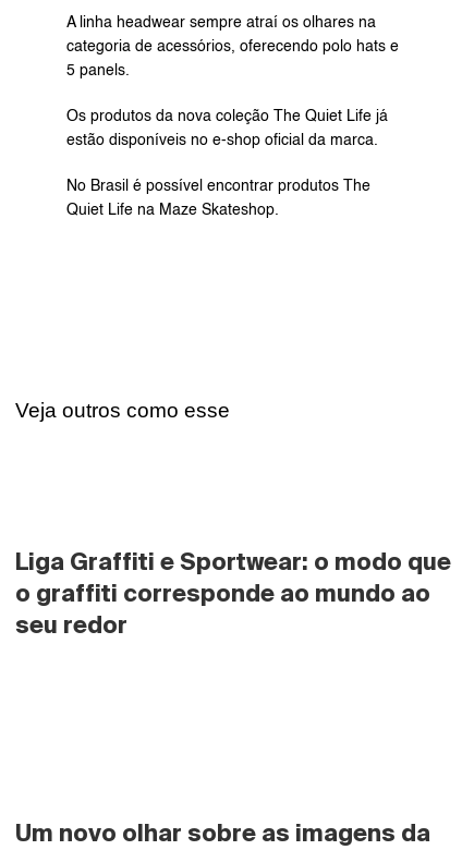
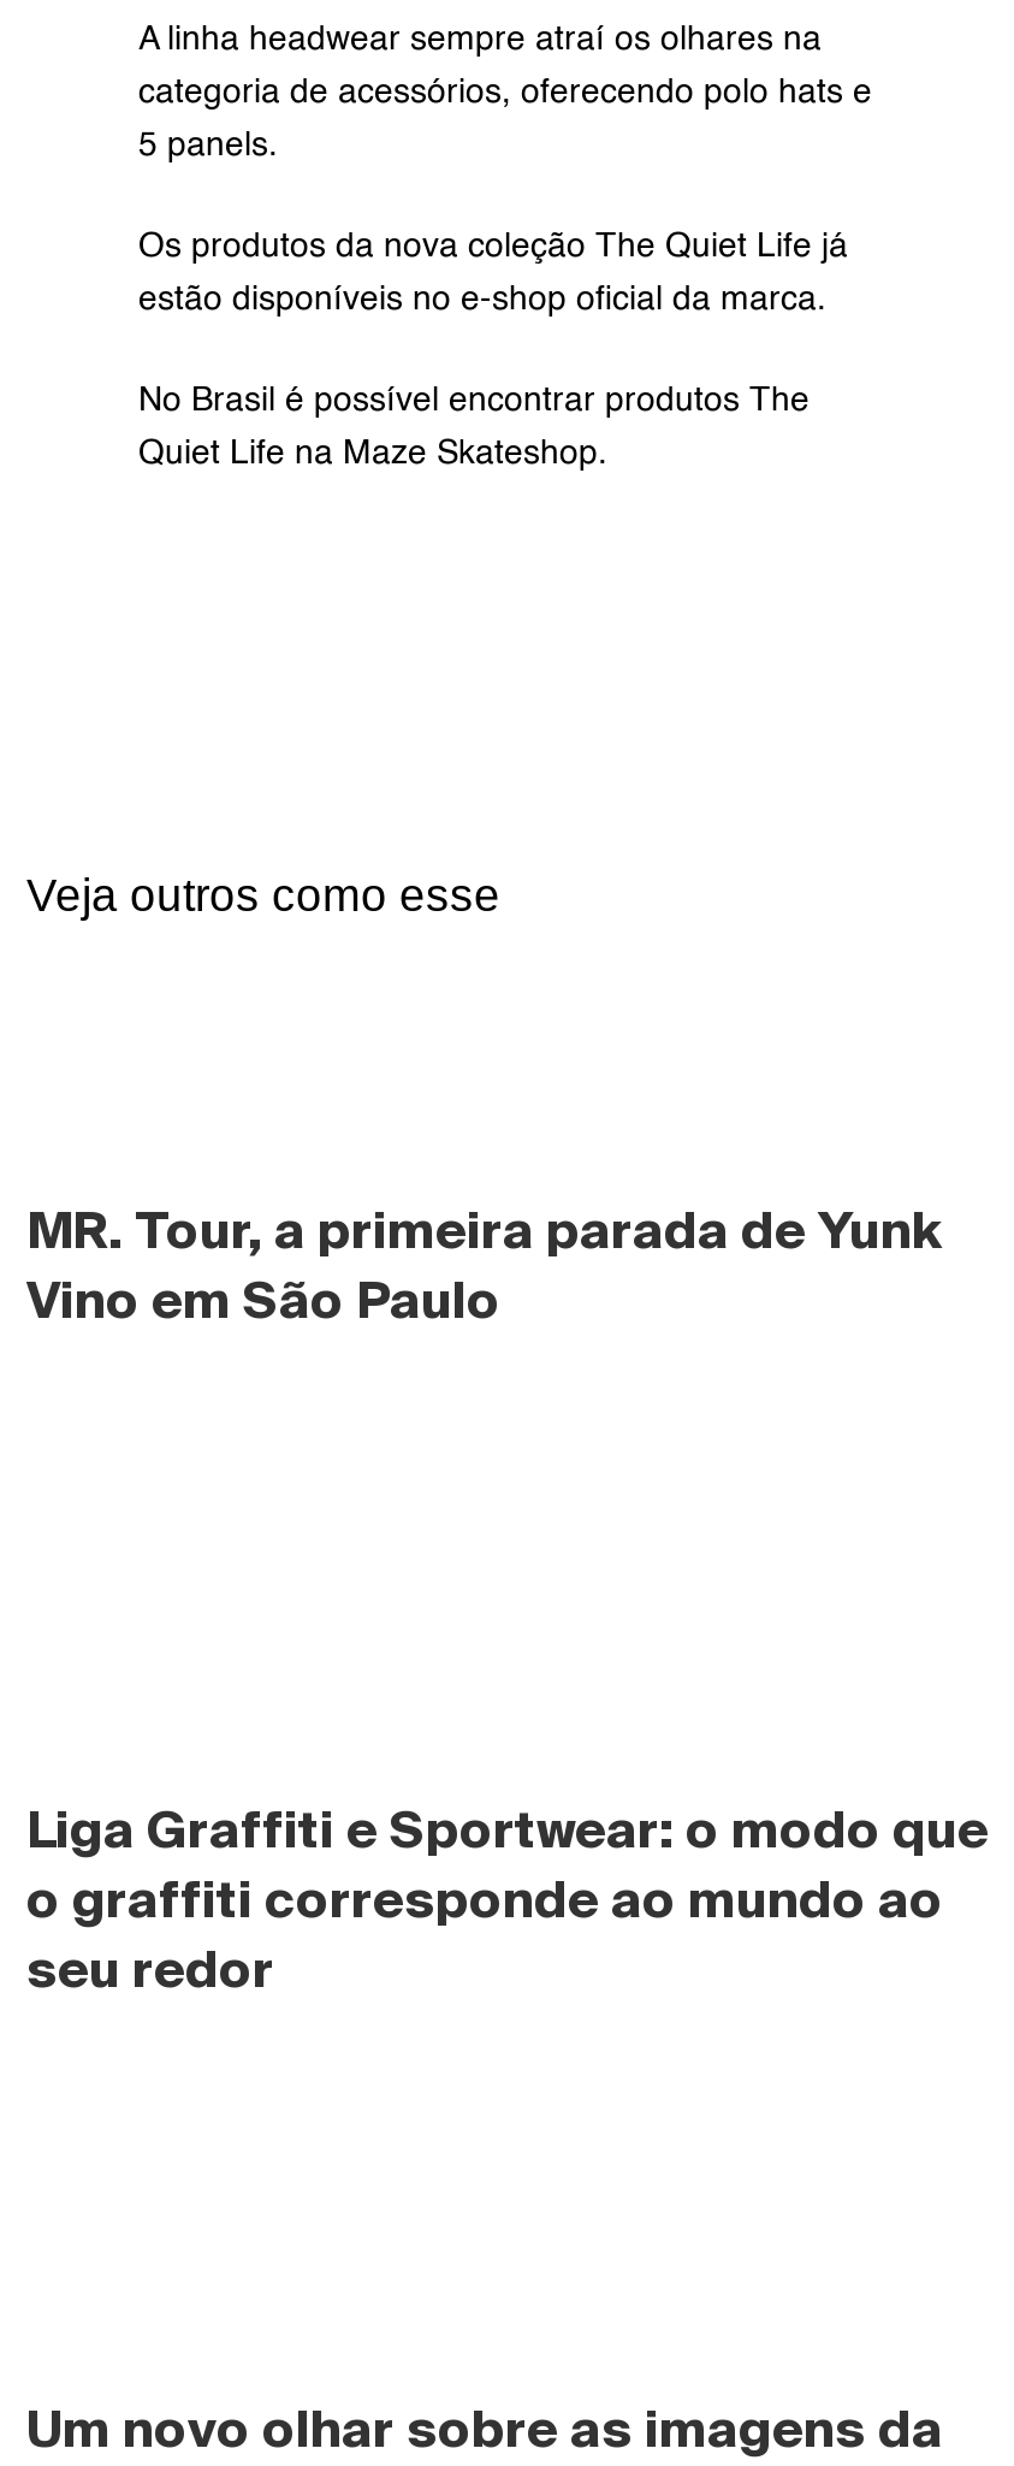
none -> [26,1200,943,1327] MR. Tour, a primeira parada de Yunk | Vino em São Paulo

